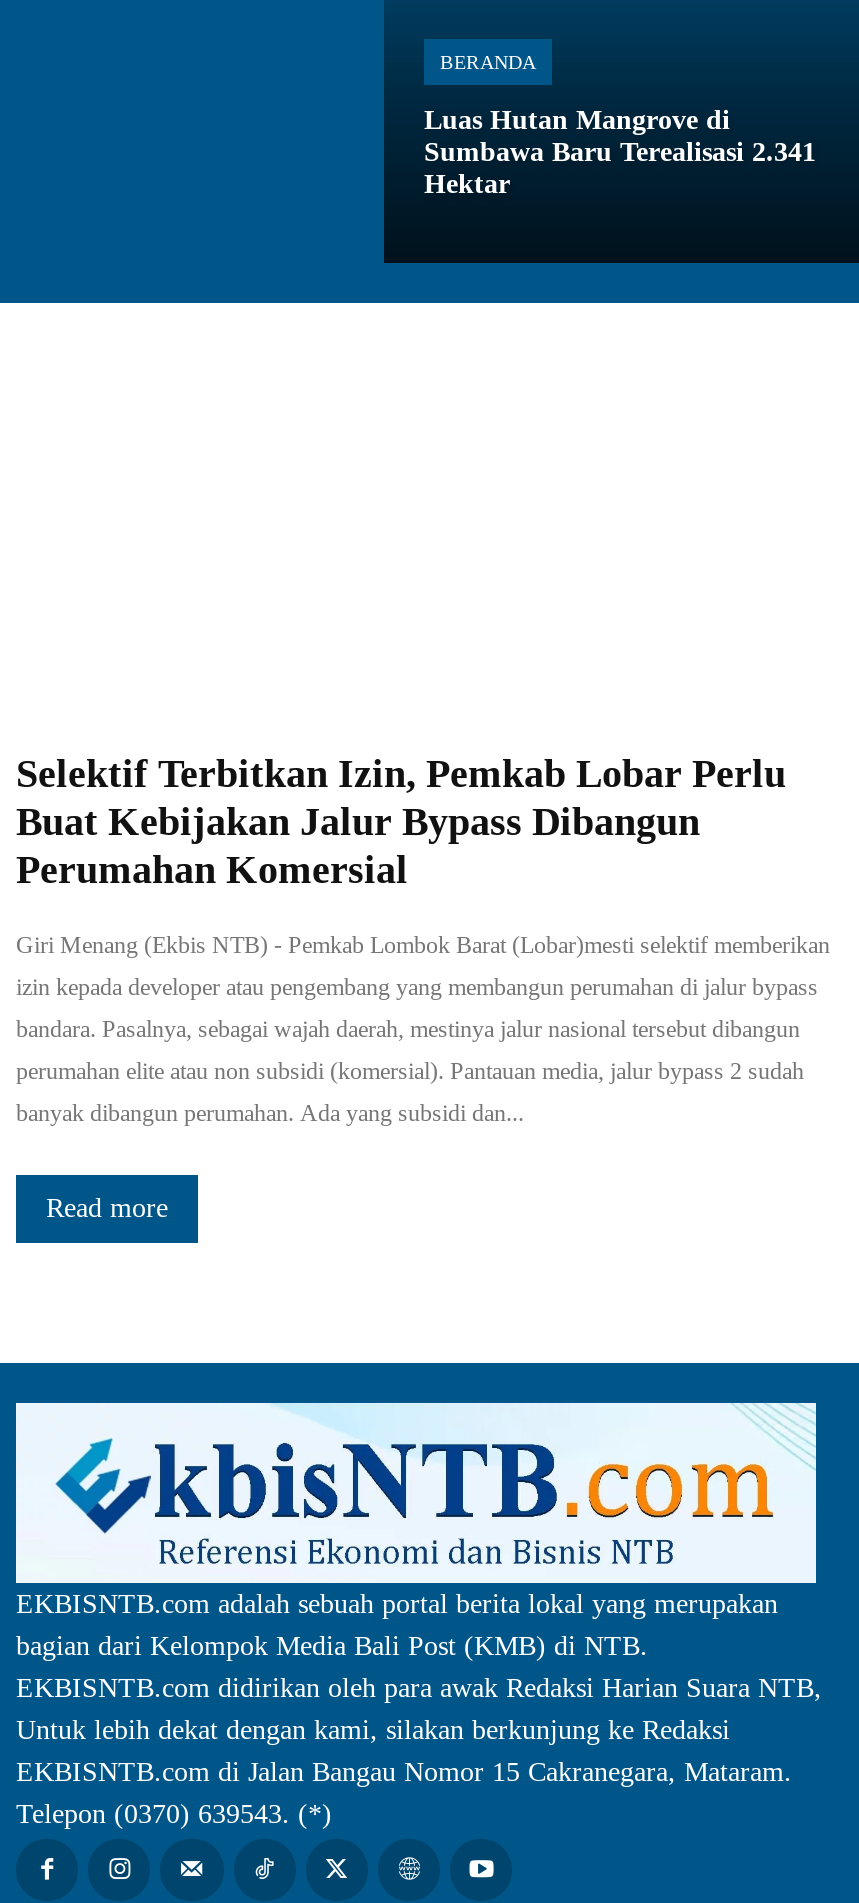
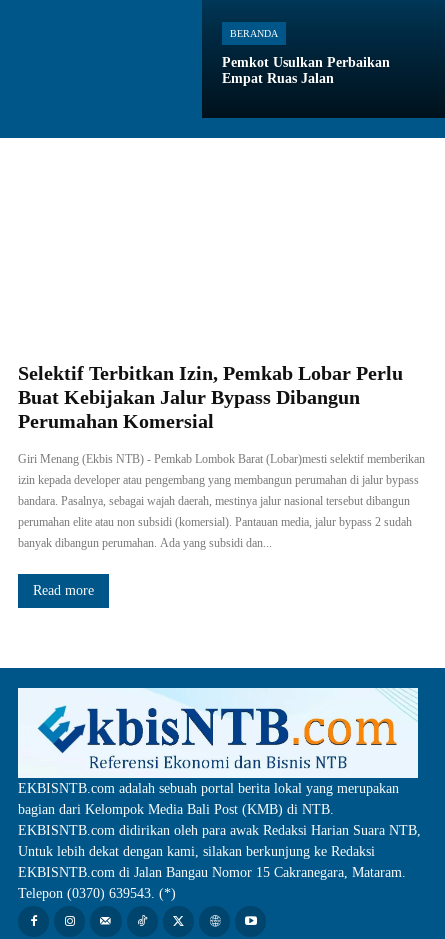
[424,104,816,198] Luas Hutan Mangrove di | Sumbawa Baru Terealisasi 2.341 | Hektar -> [222,55,390,86] Pemkot Usulkan Perbaikan | Empat Ruas Jalan

